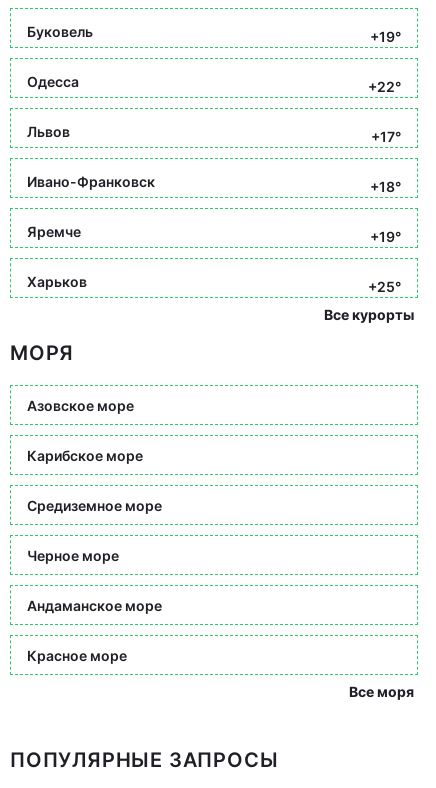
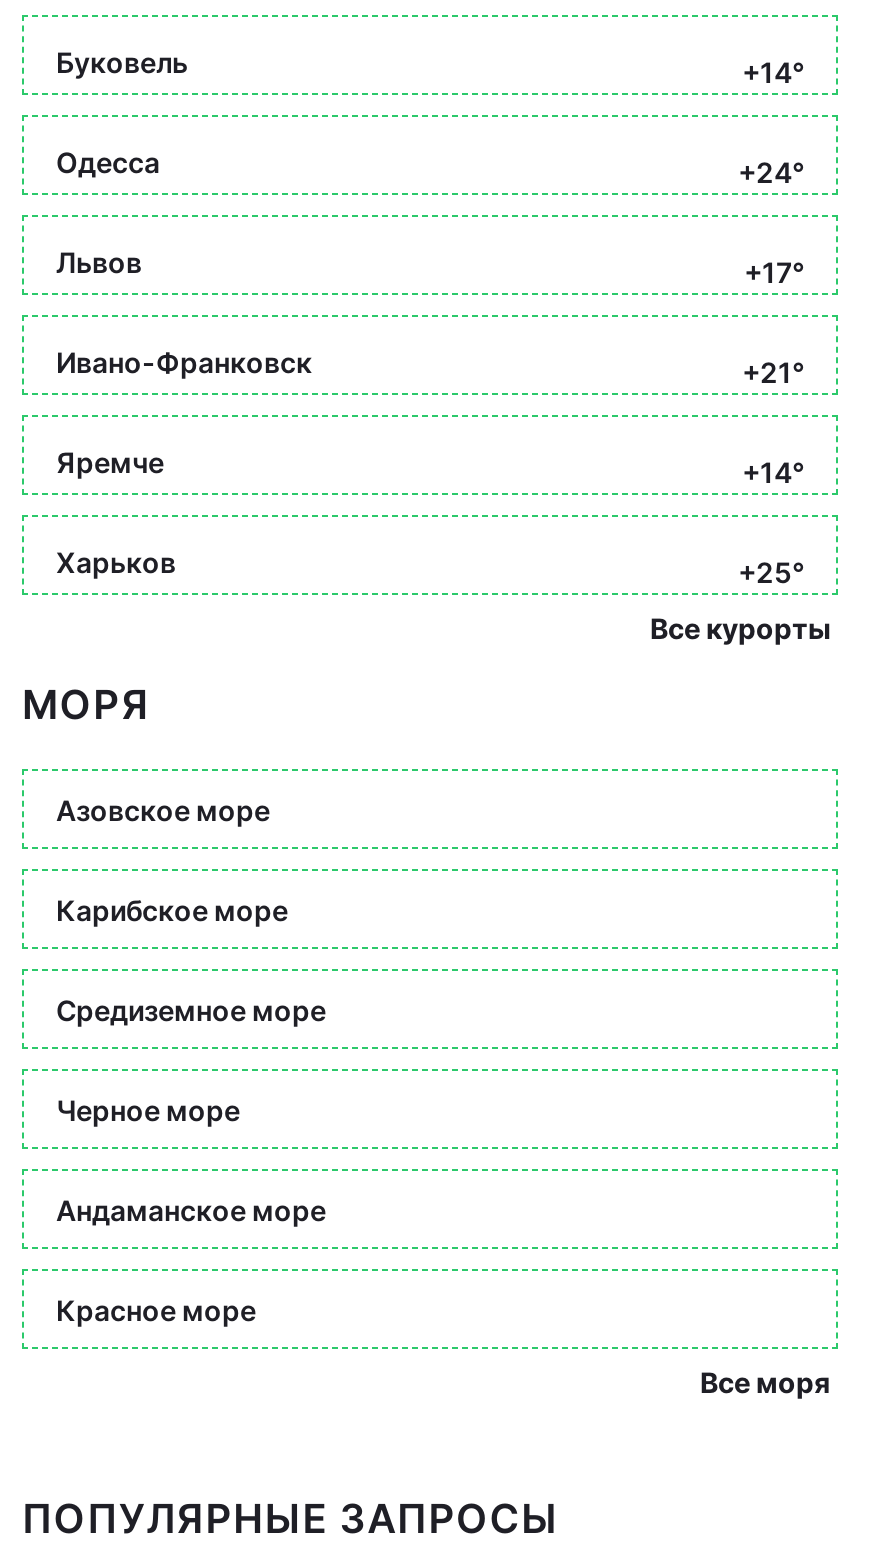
[370,28,401,45] +19° -> [742,55,804,89] +14°
[368,78,401,95] +22° -> [738,155,804,189] +24°
[370,178,401,195] +18° -> [742,355,804,389] +21°
[370,228,401,245] +19° -> [742,455,804,489] +14°

